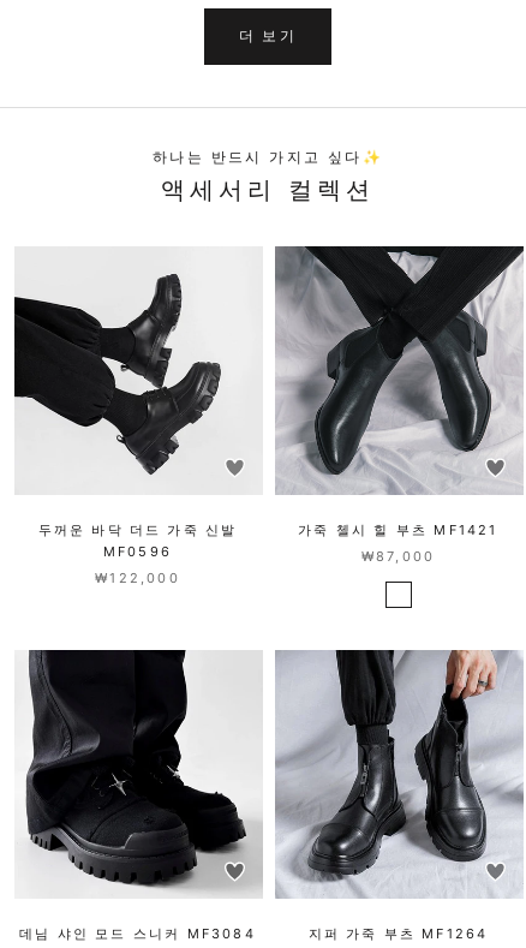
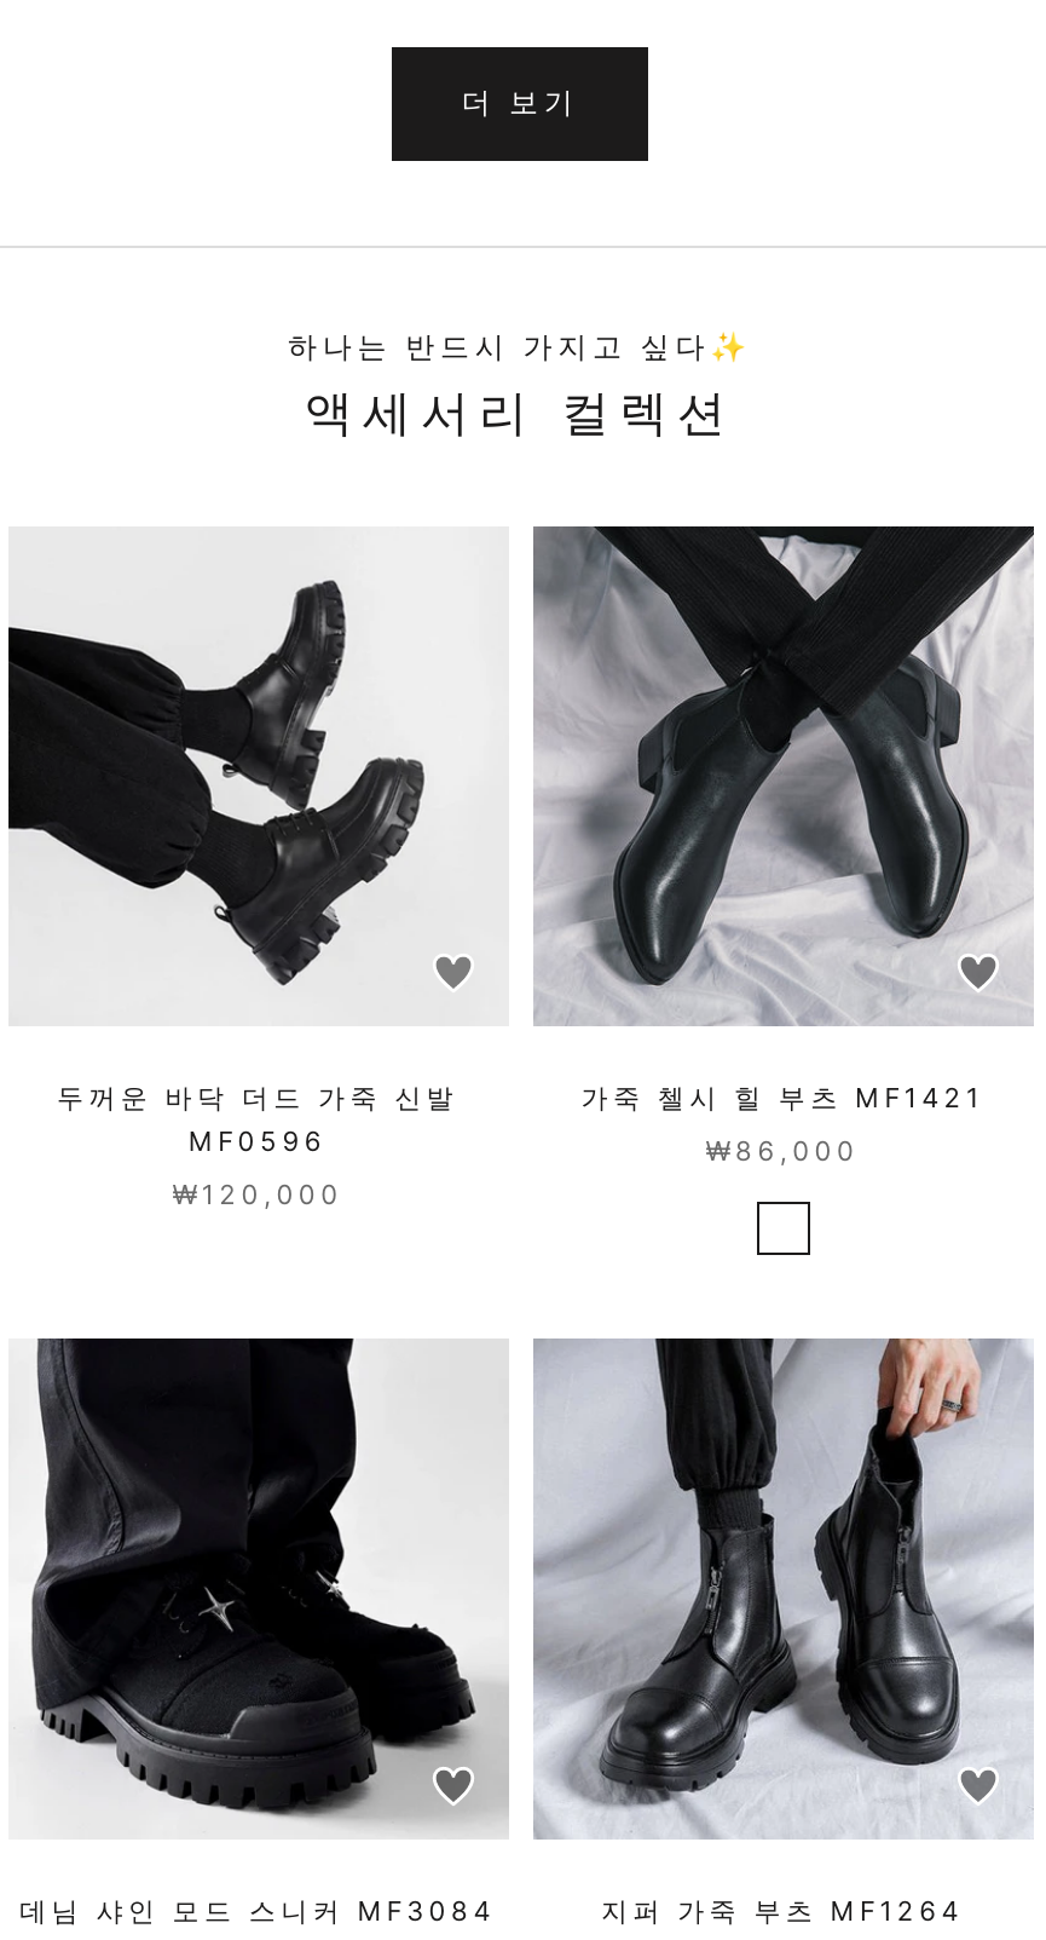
[361,548,435,564] ₩87,000 -> [706,1134,859,1167] ₩86,000
[95,569,180,586] ₩122,000 -> [172,1177,343,1211] ₩120,000

